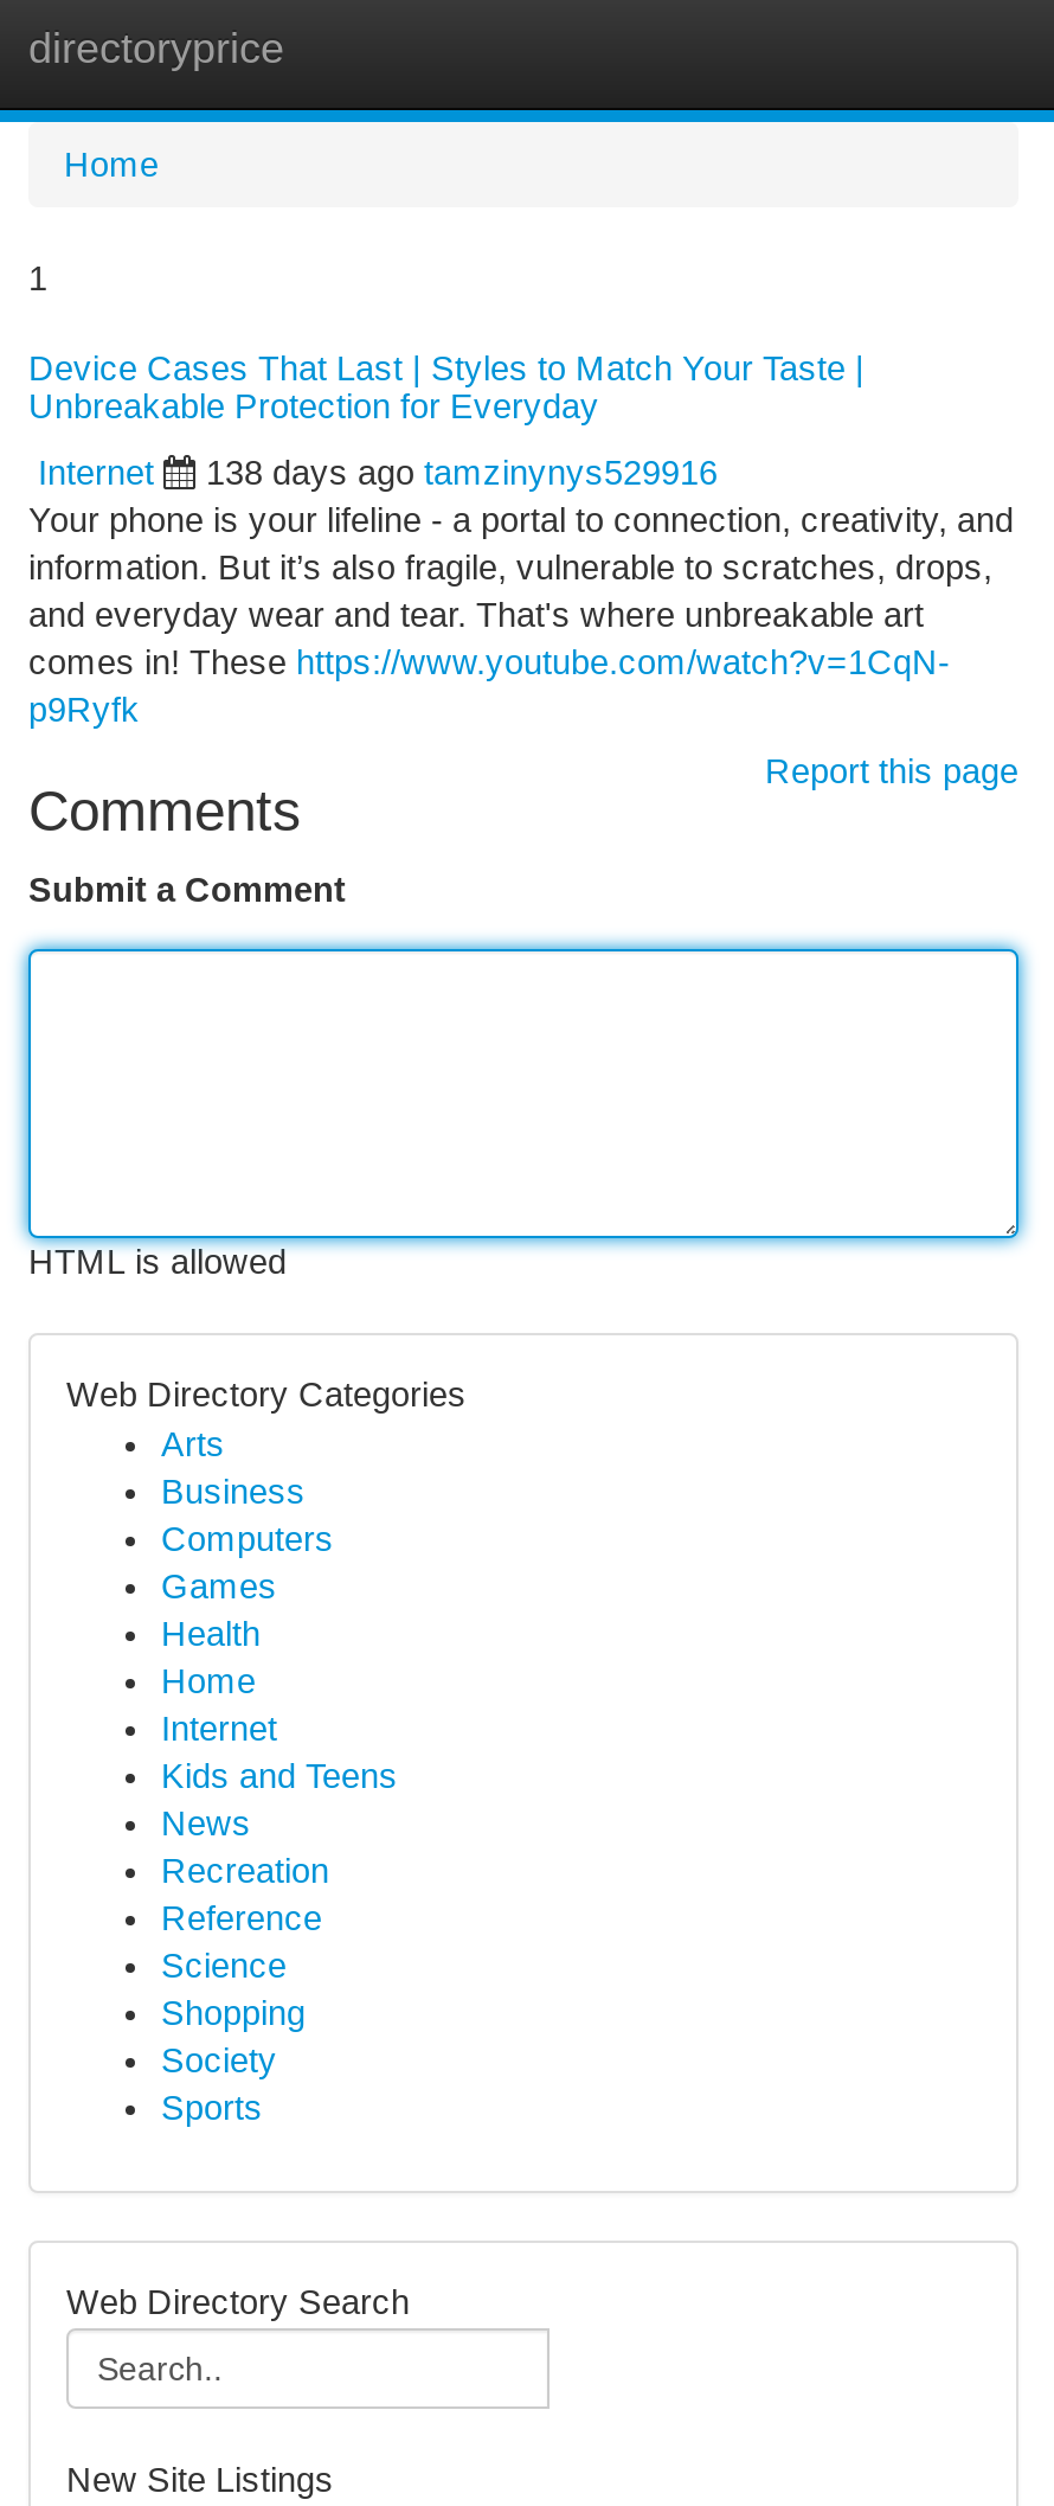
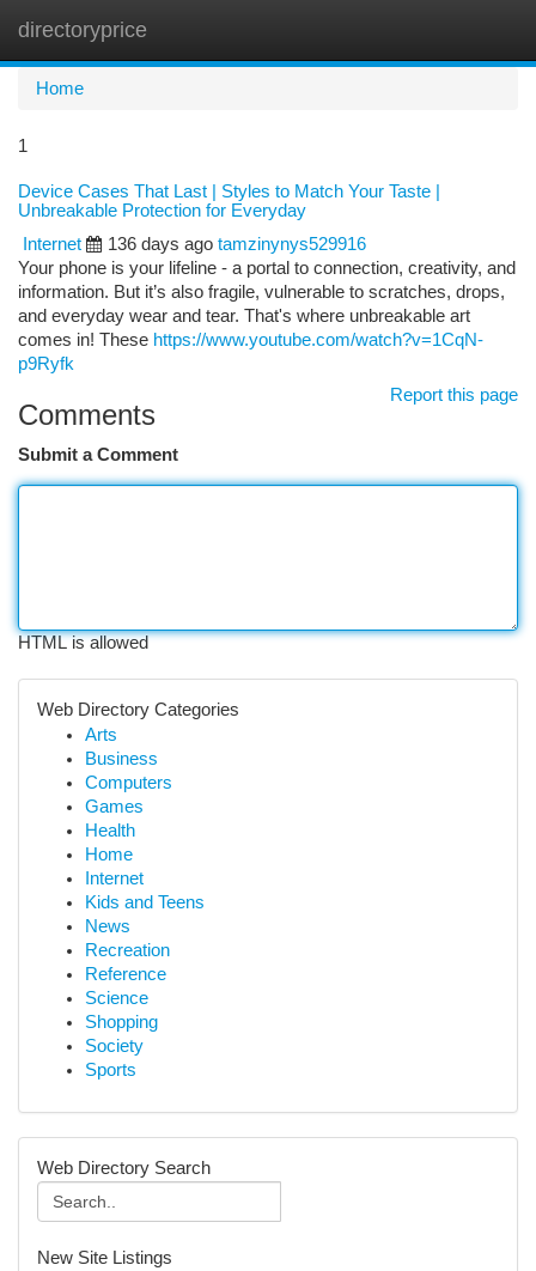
[206,454,718,492] 138 days ago tamzinynys529916 -> [108,235,366,254] 136 days ago tamzinynys529916

